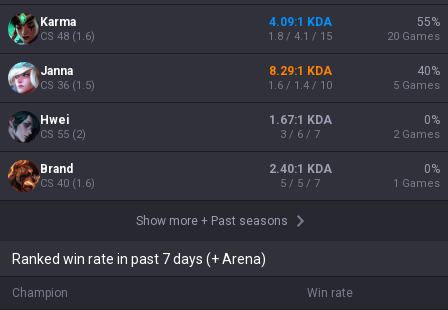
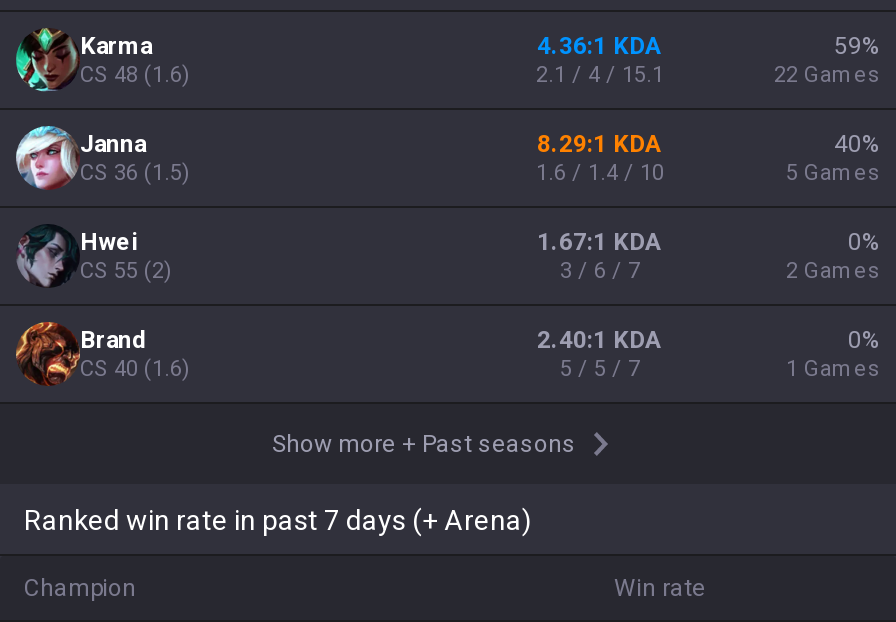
[268,15,331,29] 4.09:1 KDA -> [537,32,663,60] 4.36:1 KDA
[417,15,440,29] 55% -> [834,32,880,60] 59%
[268,30,332,43] 1.8 / 4.1 / 15 -> [536,62,664,88] 2.1 / 4 / 15.1
[387,30,440,43] 20 Games -> [774,62,880,88] 22 Games

